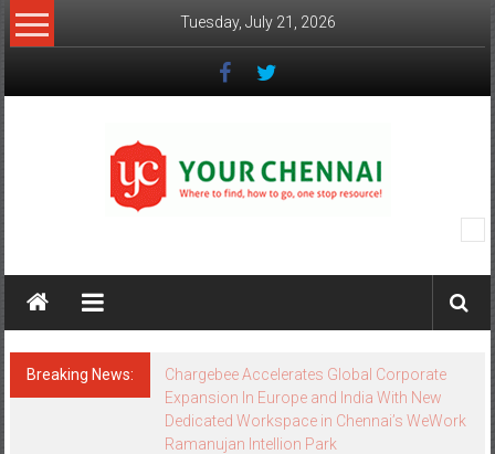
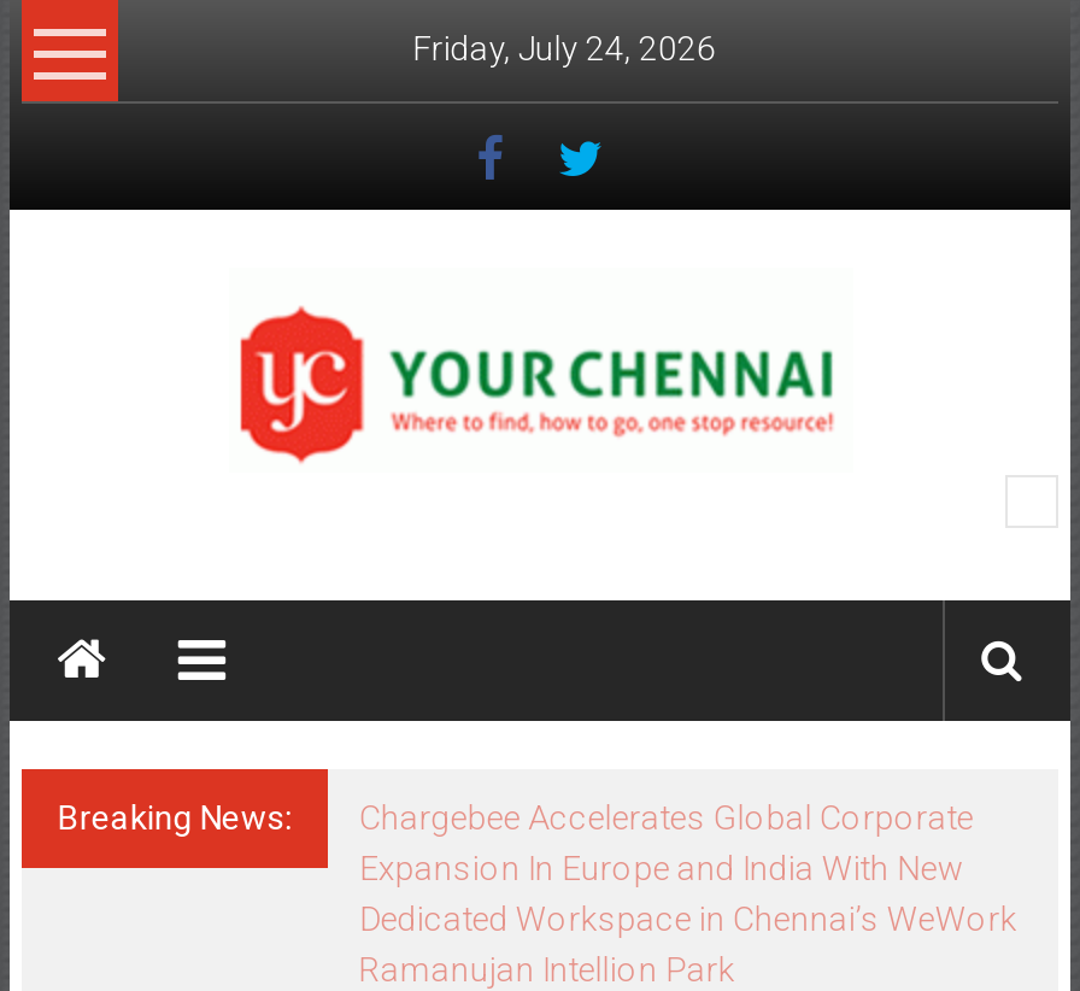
[181,13,336,31] Tuesday, July 21, 2026 -> [412,29,716,68] Friday, July 24, 2026

